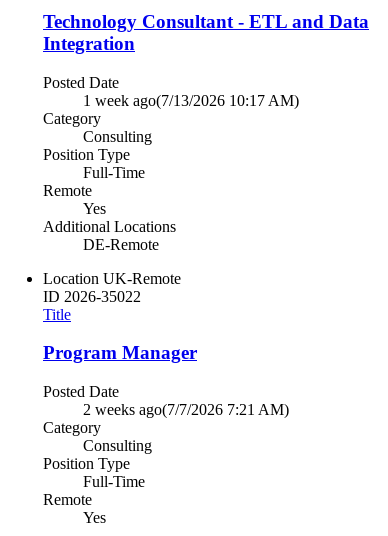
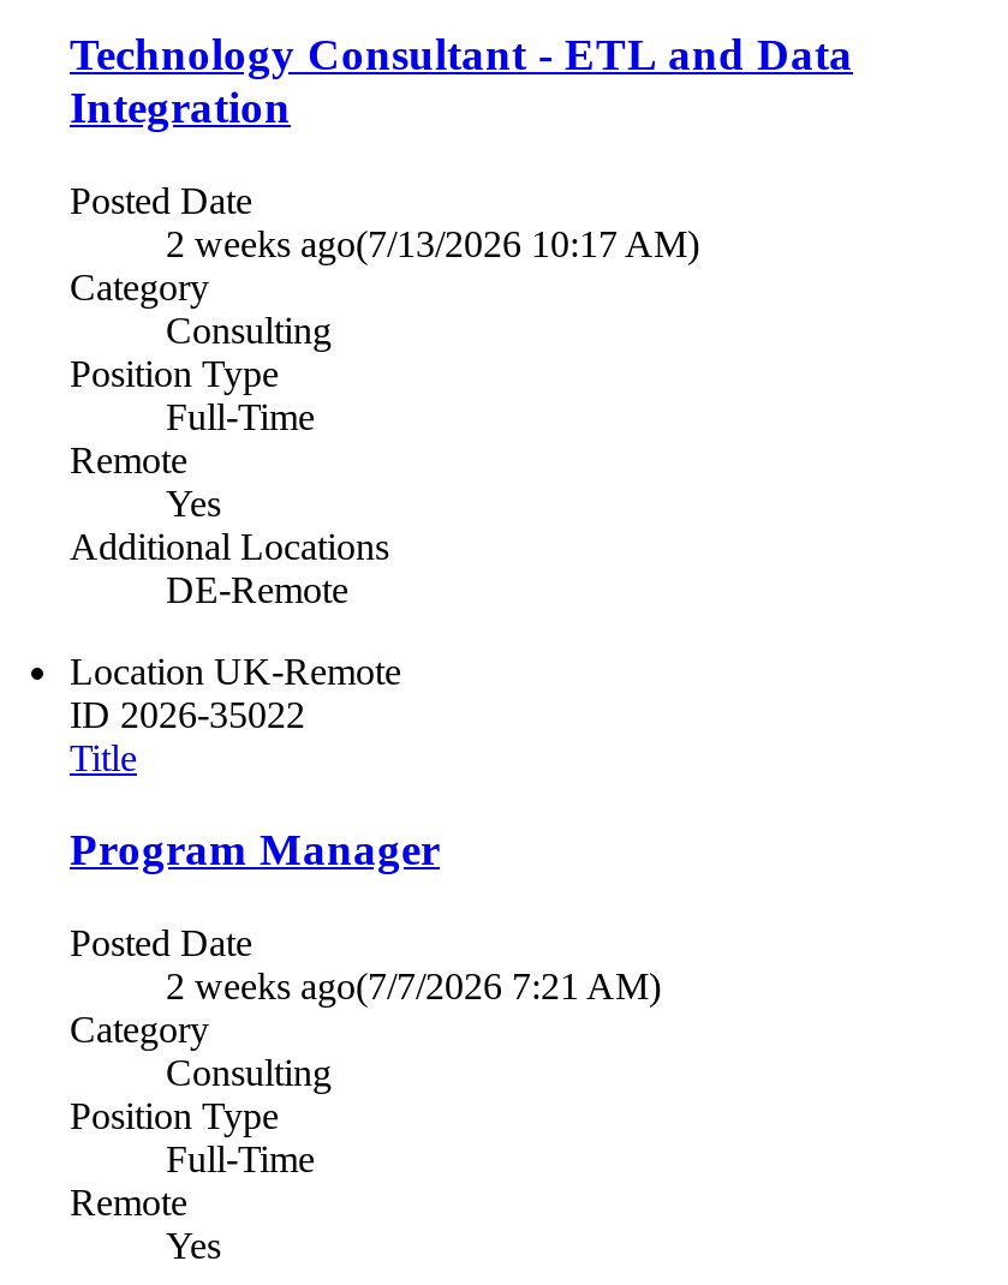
[83,91,299,108] 1 week ago(7/13/2026 10:17 AM) -> [166,222,699,263] 2 weeks ago(7/13/2026 10:17 AM)

